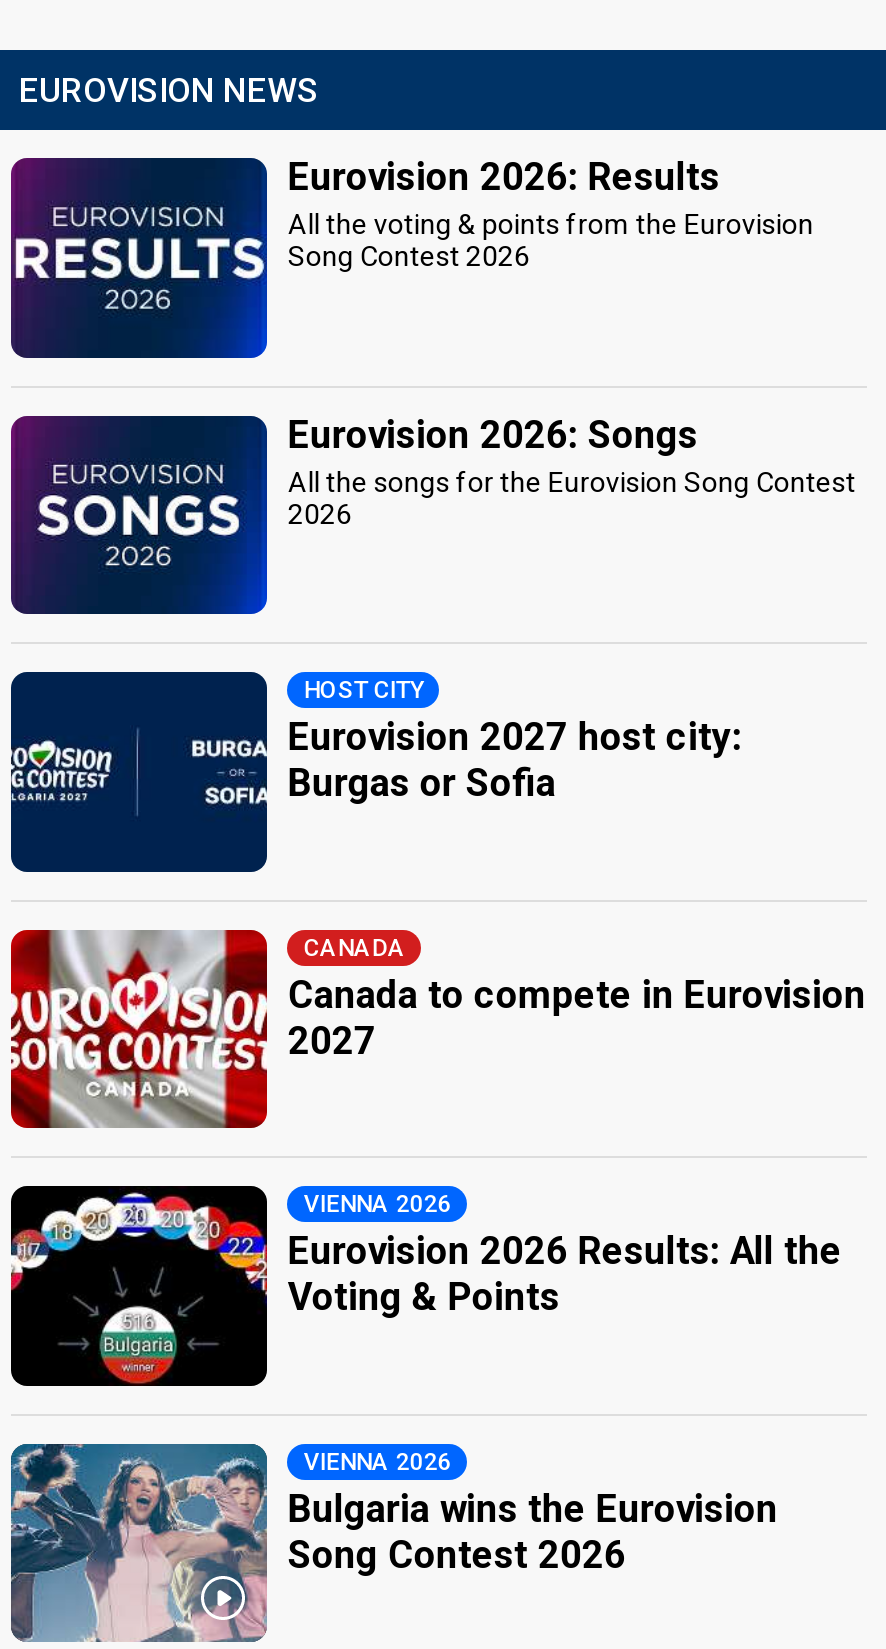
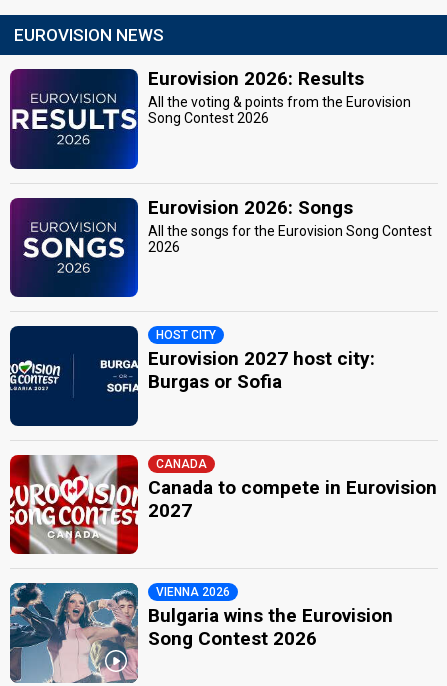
[9,1186,842,1390] [image] | Eurovision 2026 Results: All the | Voting & Points -> none
[304,1447,452,1475] VIENNA 2026 -> none

